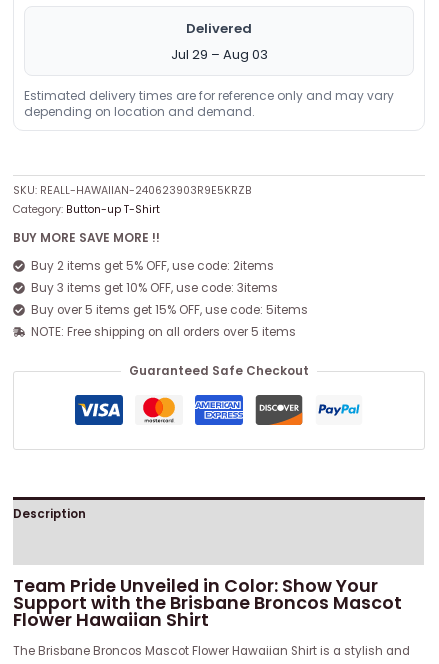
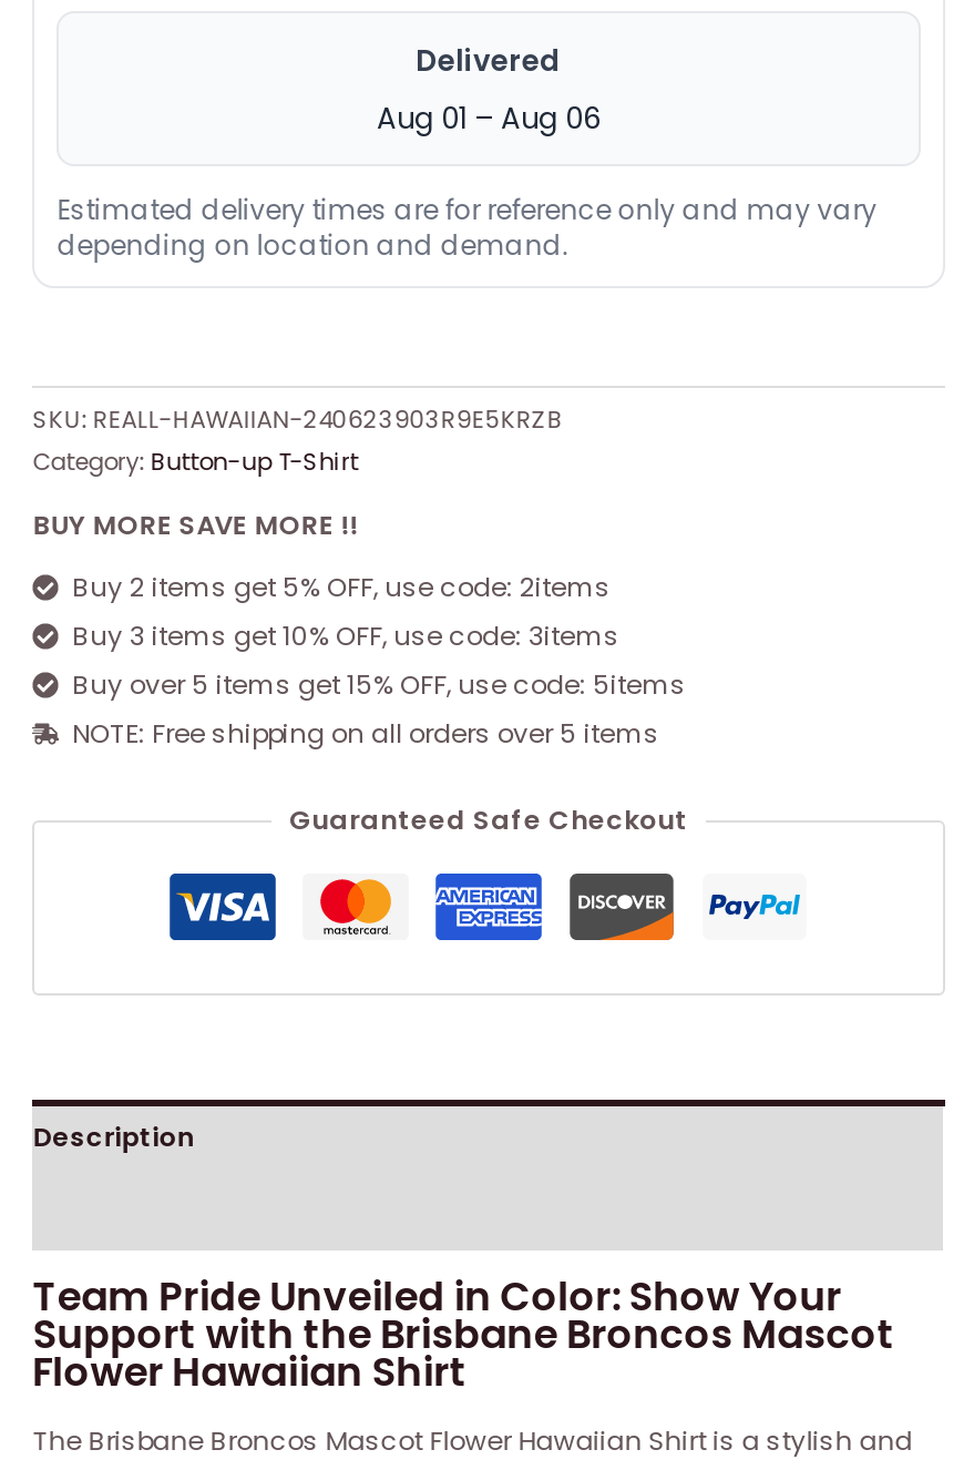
[170,45,267,64] Jul 29 – Aug 03 -> [377,97,601,139] Aug 01 – Aug 06

